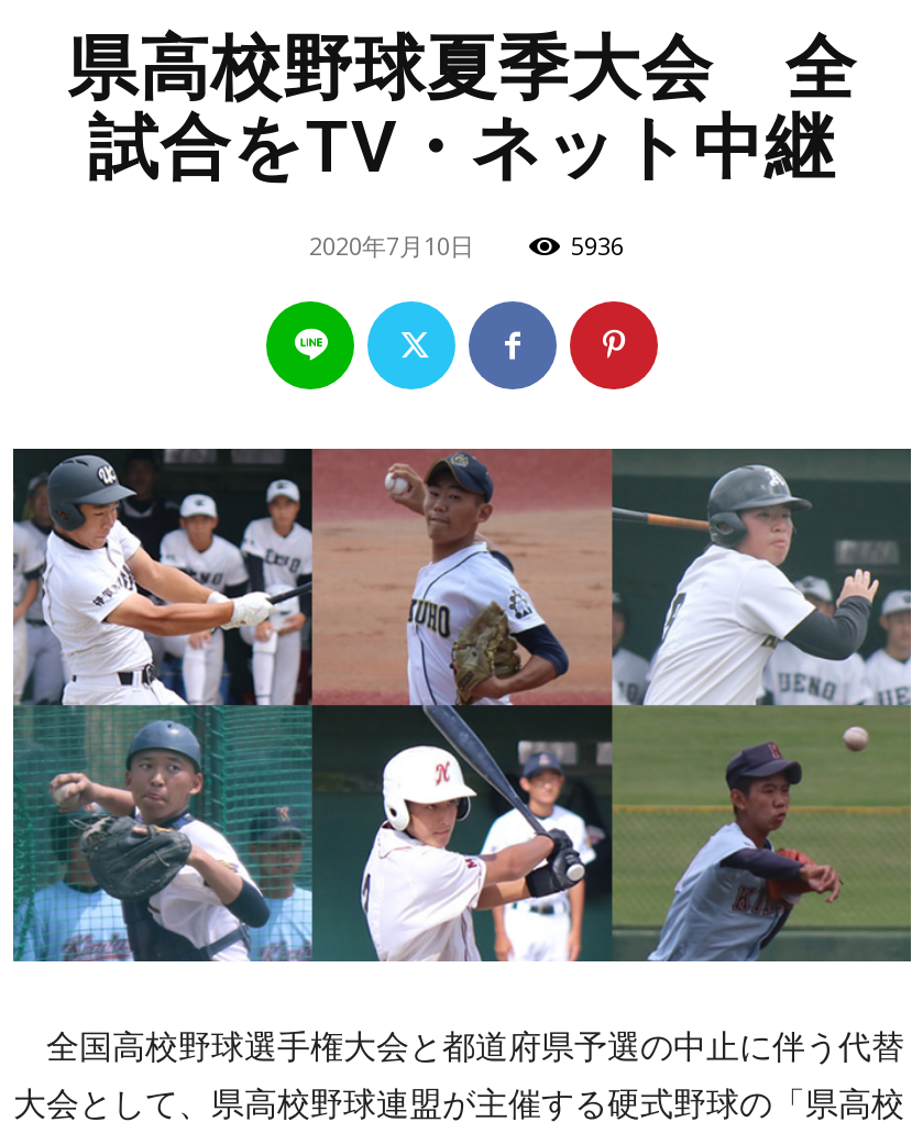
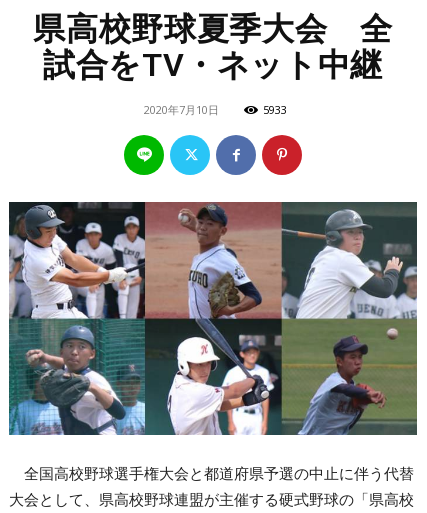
[571,229,624,262] 5936 -> [262,102,286,117] 5933

